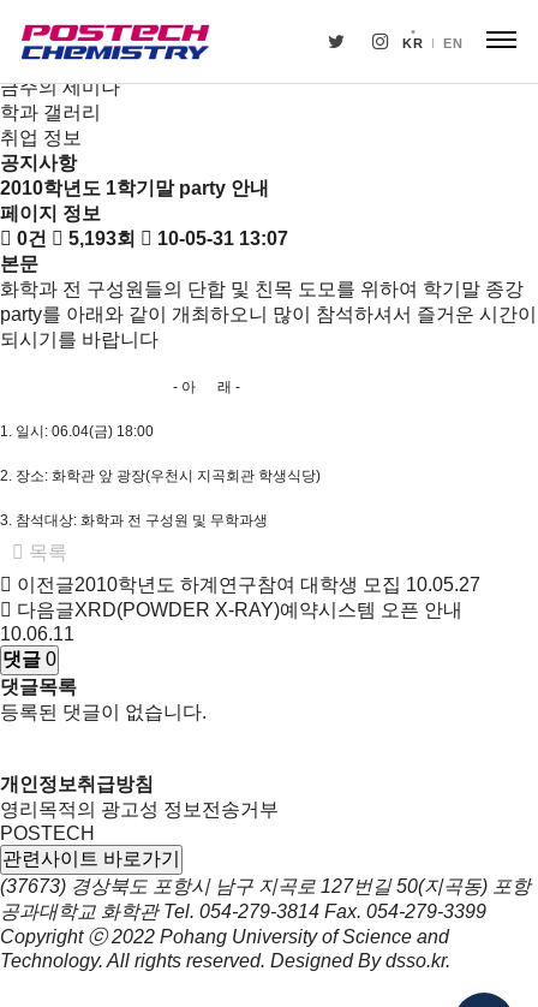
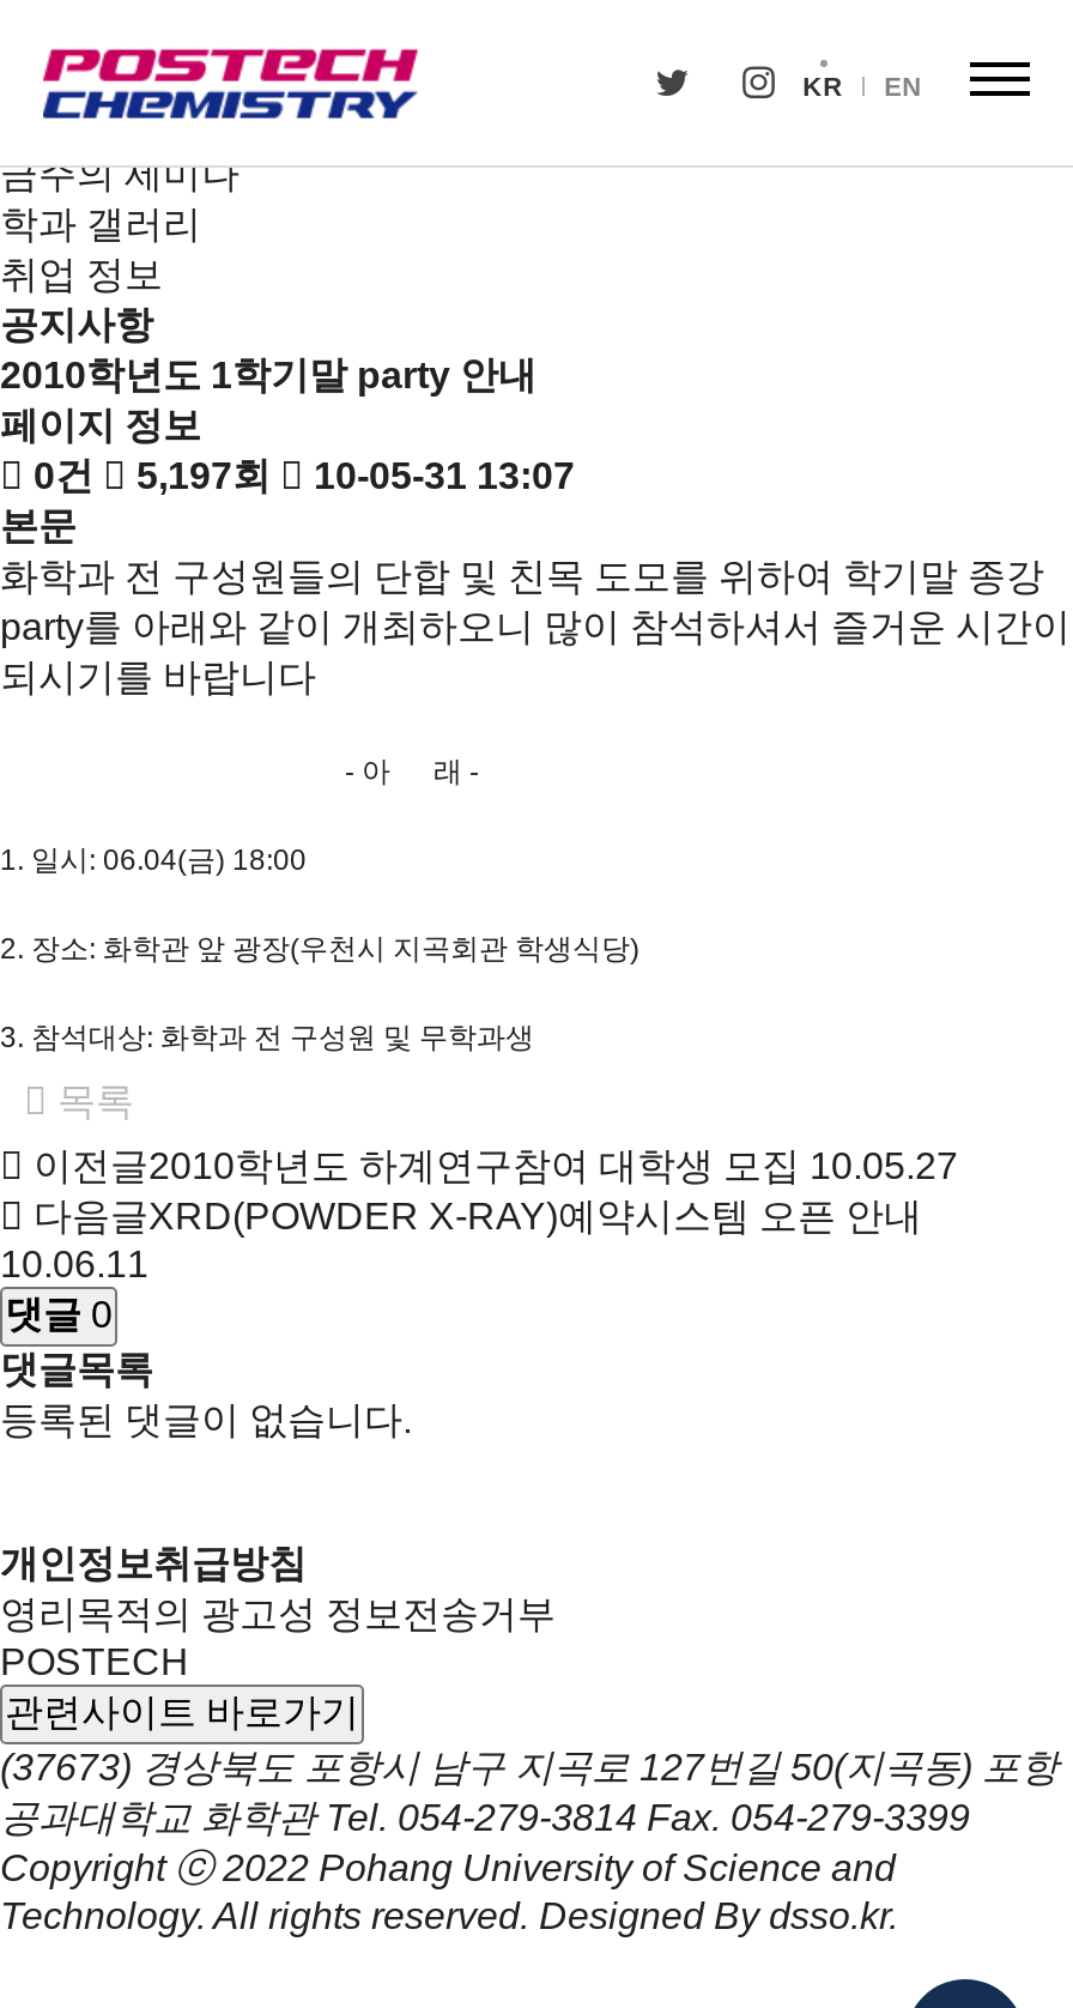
[12,228,288,249] 0건 5,193회 10-05-31 13:07 -> [24,455,575,496] 0건 5,197회 10-05-31 13:07

